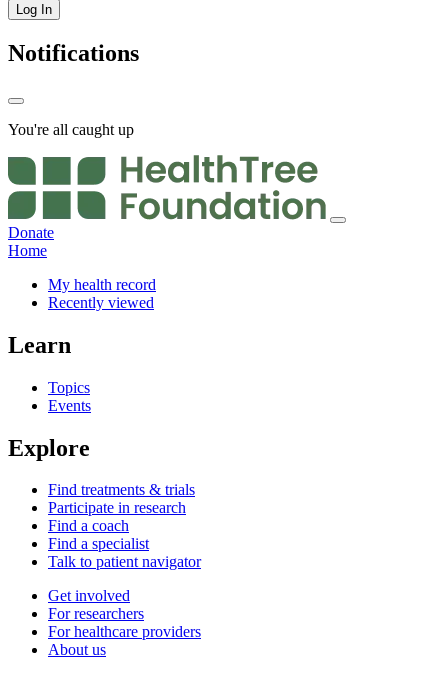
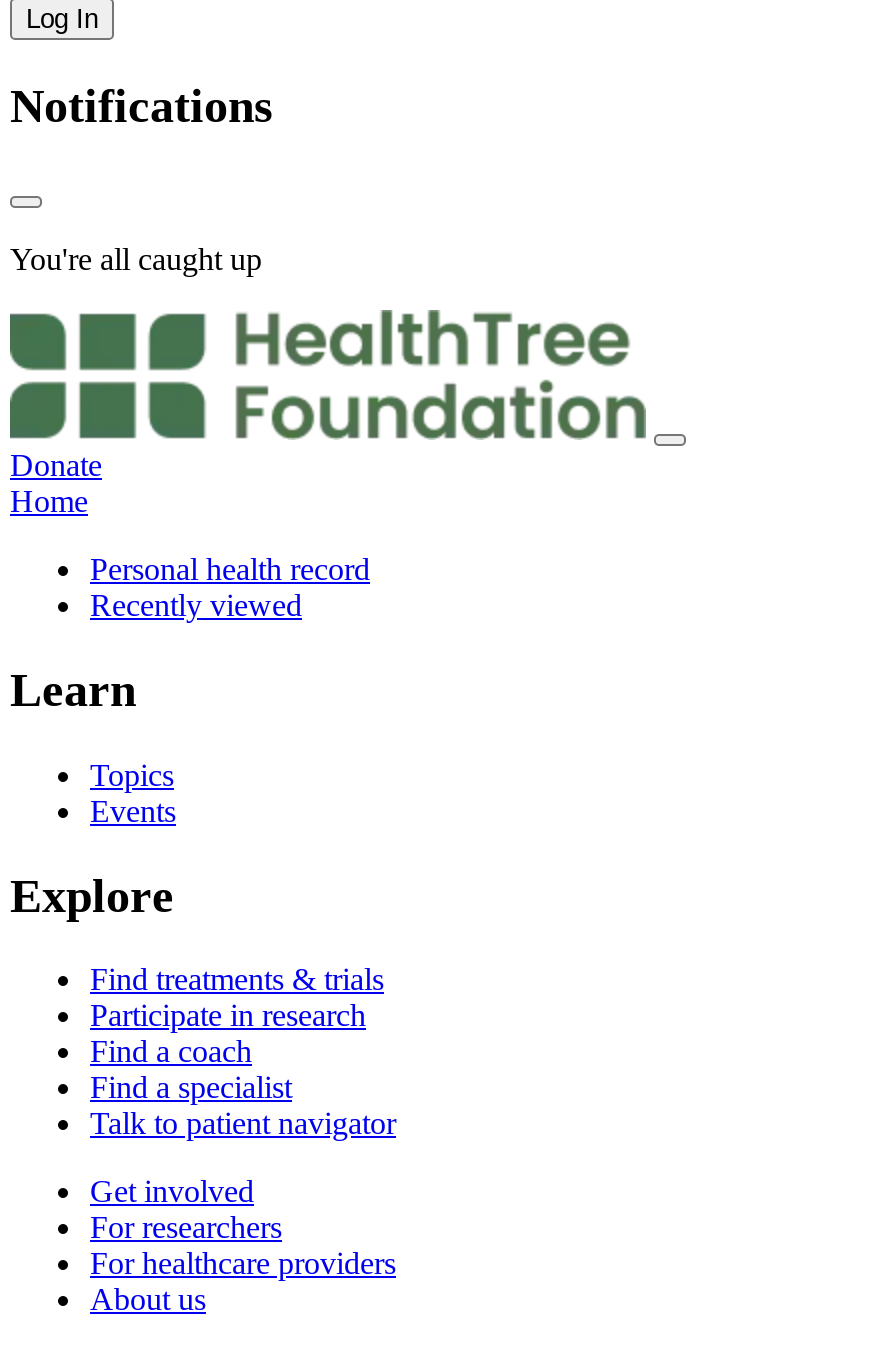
[48,276,156,293] My health record -> [90,552,370,586] Personal health record

